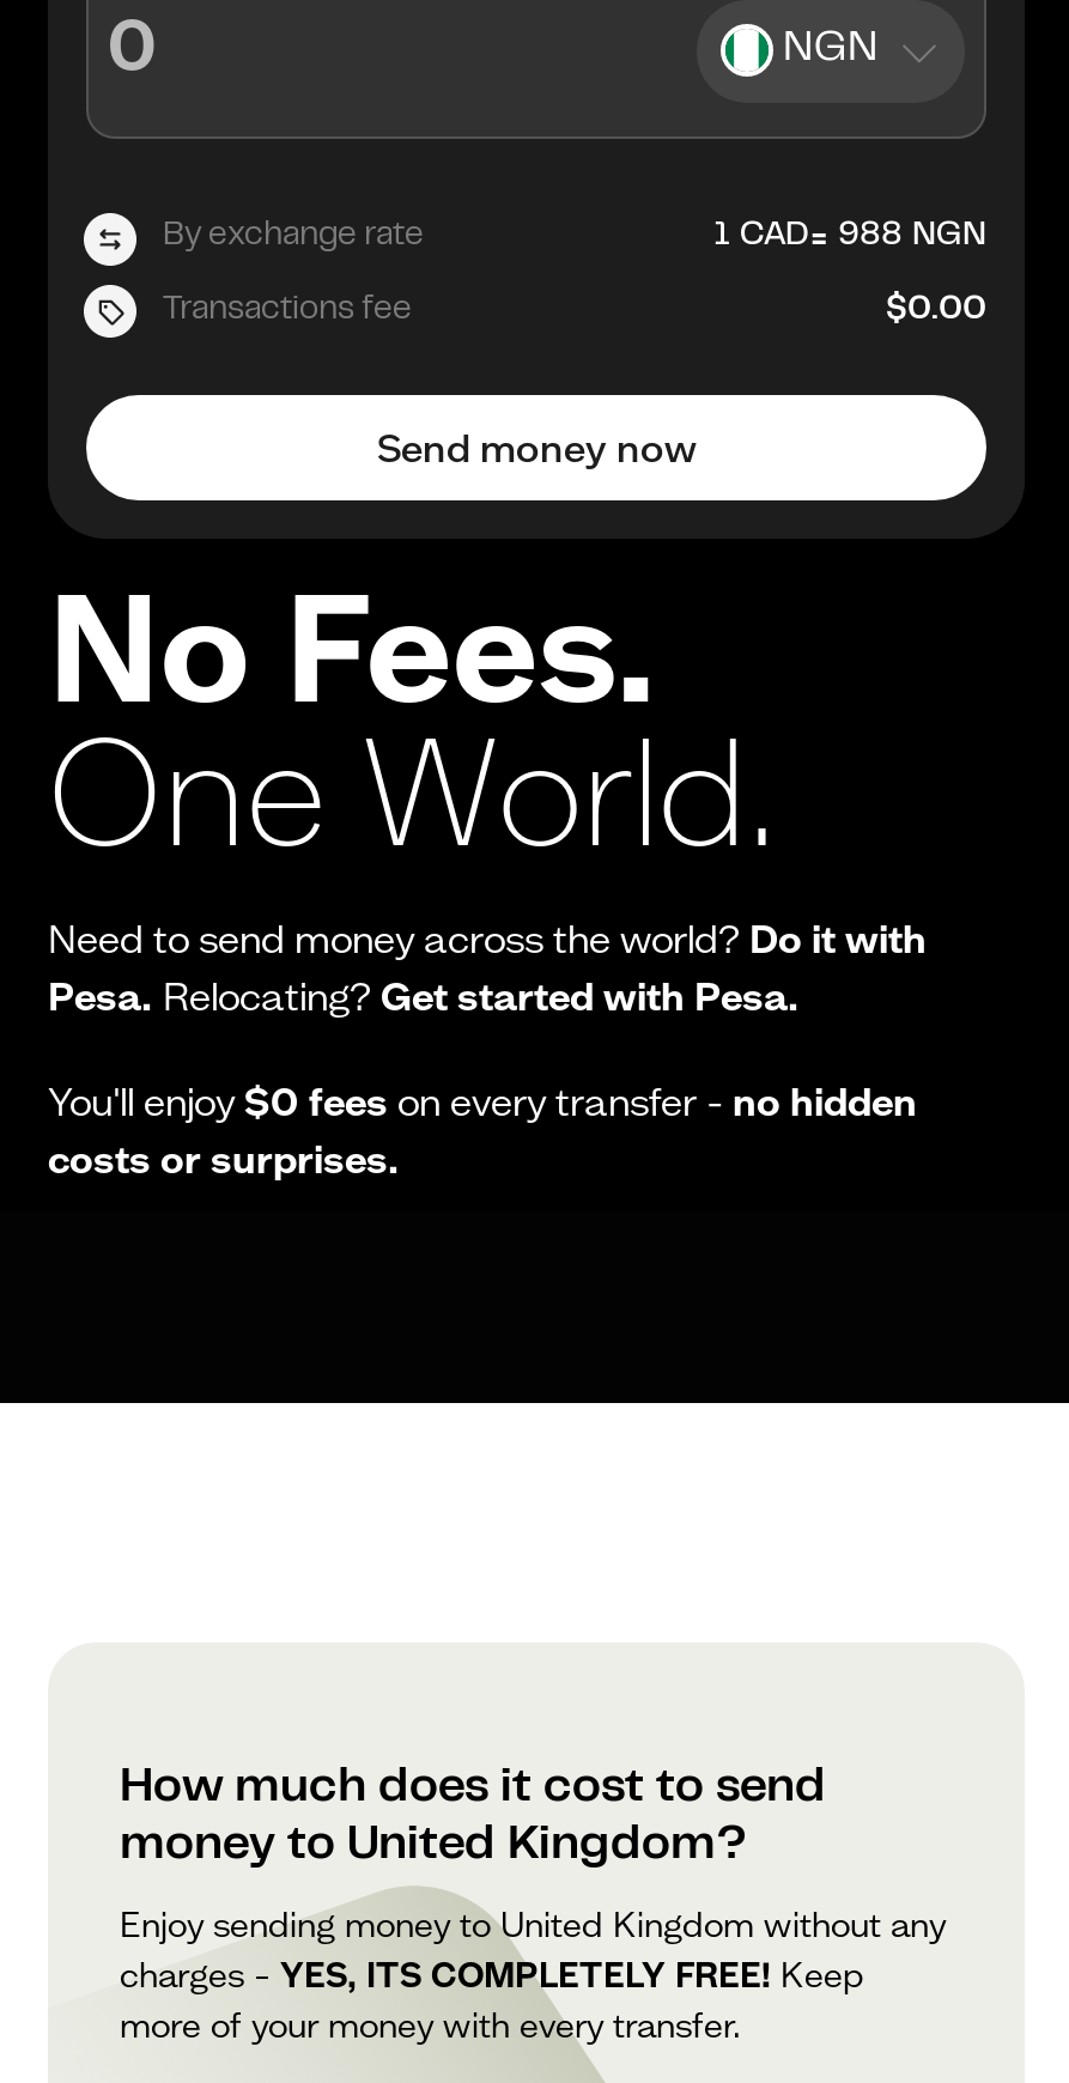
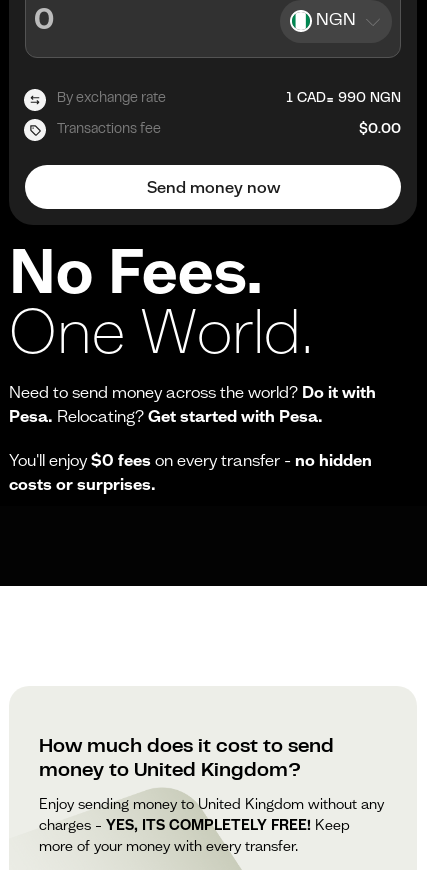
[713,222,986,255] 1 CAD= 988 NGN -> [286,93,401,107] 1 CAD= 990 NGN

